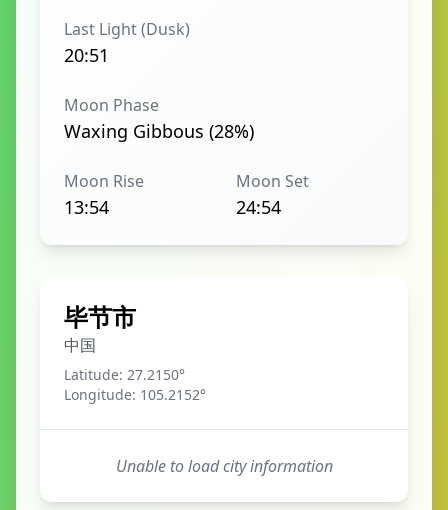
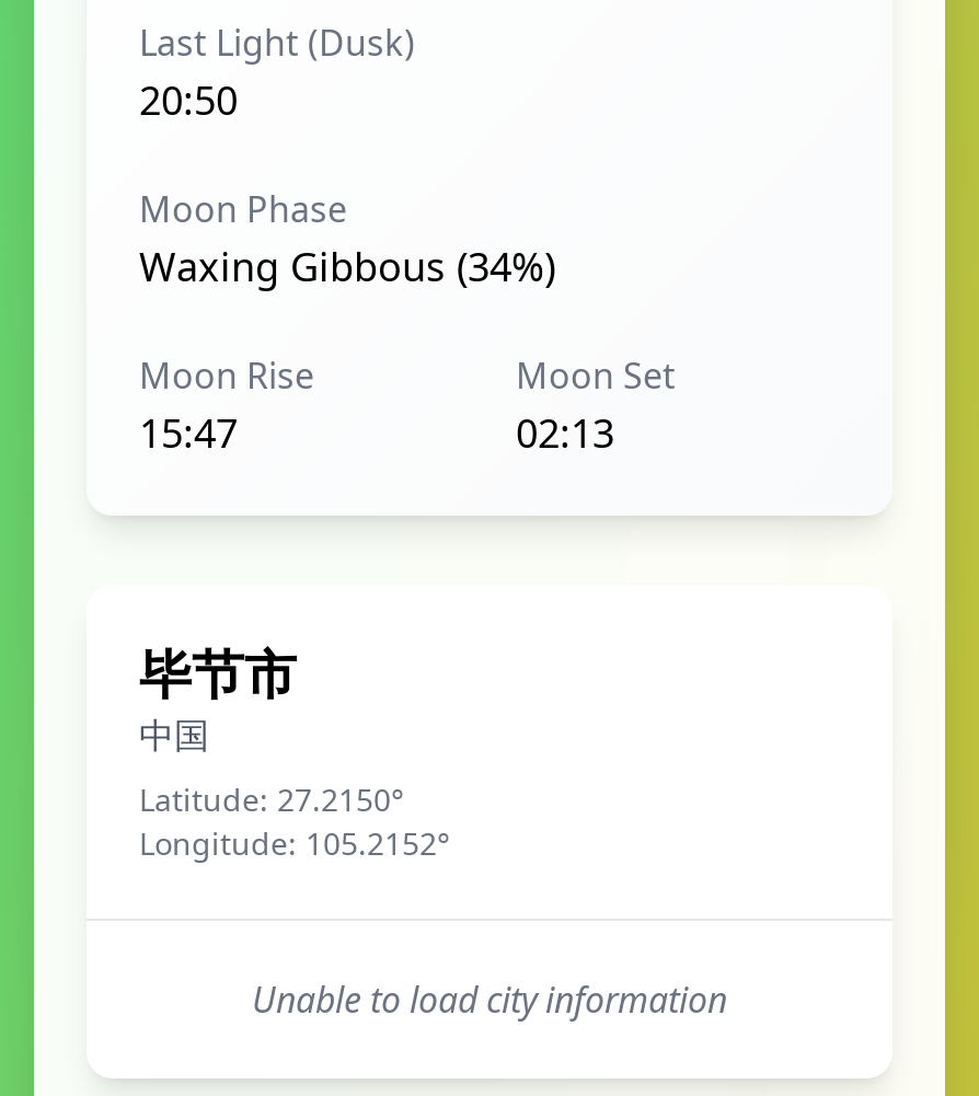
[64,43,109,67] 20:51 -> [139,73,238,126] 20:50
[64,119,254,143] Waxing Gibbous (28%) -> [139,240,555,292] Waxing Gibbous (34%)
[64,195,109,219] 13:54 -> [139,406,238,459] 15:47
[236,195,281,219] 24:54 -> [516,406,614,459] 02:13

